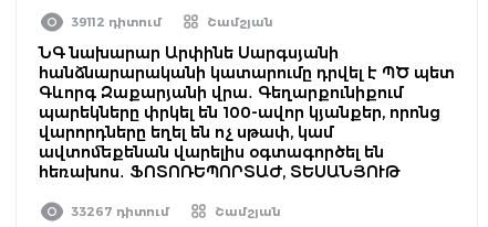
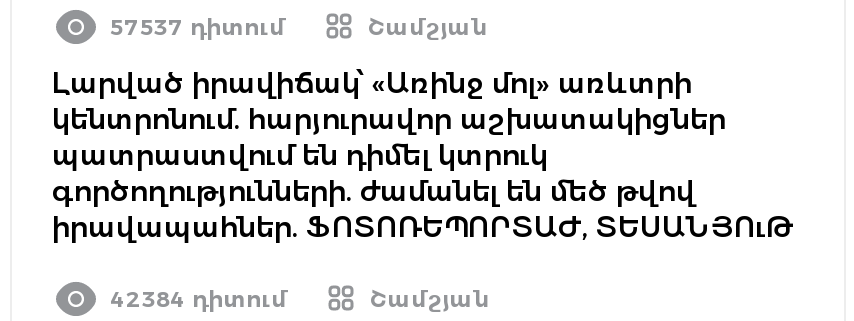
[71,14,162,29] 39112 դիտում -> [110,12,286,40] 57537 դիտում
[39,43,455,181] ՆԳ նախարար Արփինե Սարգսյանի | հանձնարարականի կատարումը դրվել է ՊԾ պետ | Գևորգ Զաքարյանի վրա․ Գեղարքունիքում | պարեկները փրկել են 100-ավոր կյանքեր, որոնց | վարորդները եղել են ոչ սթափ, կամ | ավտոմեքենան վարելիս օգտագործել են | հեռախոս․ ՖՈՏՈՌԵՊՈՐՏԱԺ, ՏԵՍԱՆՅՈՒԹ -> [52,64,794,244] Լարված իրավիճակ՝ «Առինջ մոլ» առևտրի | կենտրոնում. հարյուրավոր աշխատակիցներ | պատրաստվում են դիմել կտրուկ | գործողությունների. ժամանել են մեծ թվով | իրավապահներ. ՖՈՏՈՌԵՊՈՐՏԱԺ, ՏԵՍԱՆՅՈւԹ
[71,204,169,219] 33267 դիտում -> [110,284,288,312] 42384 դիտում

